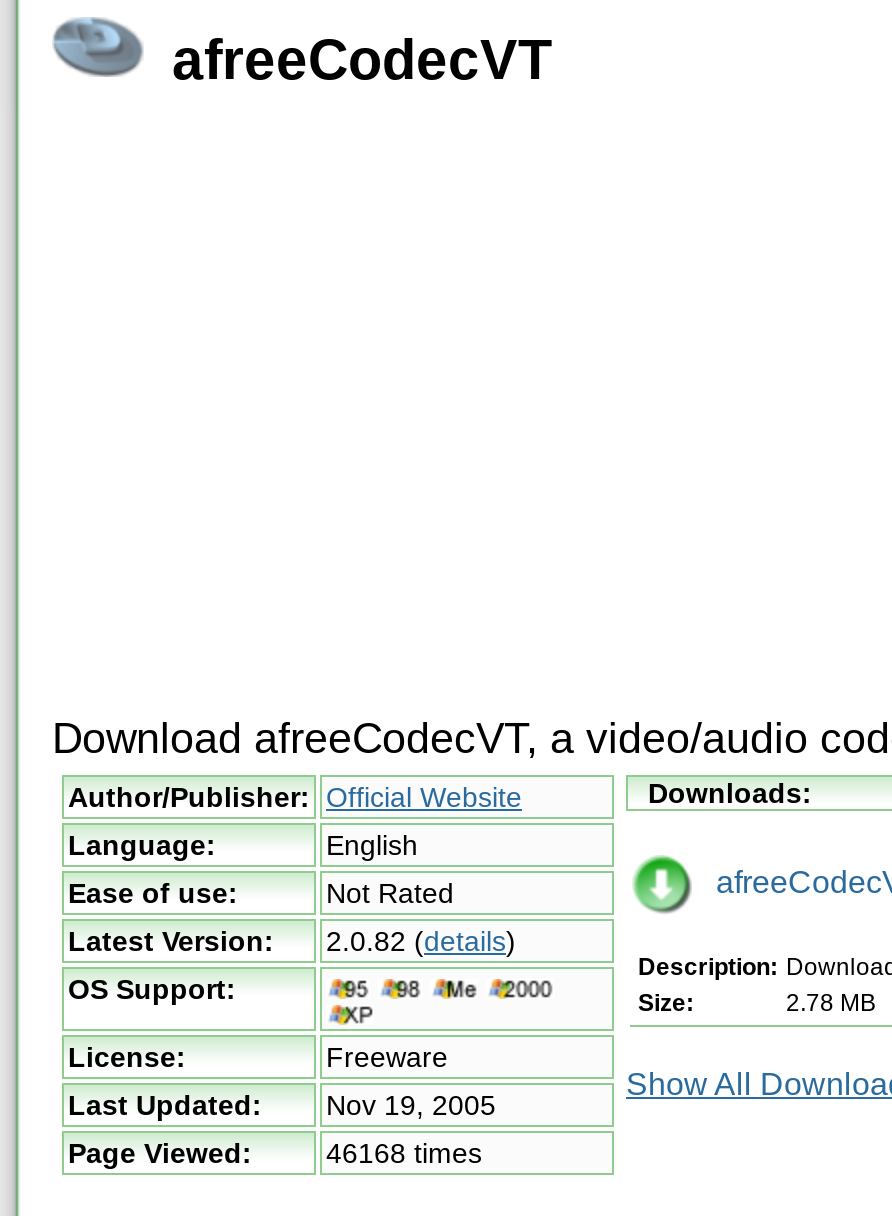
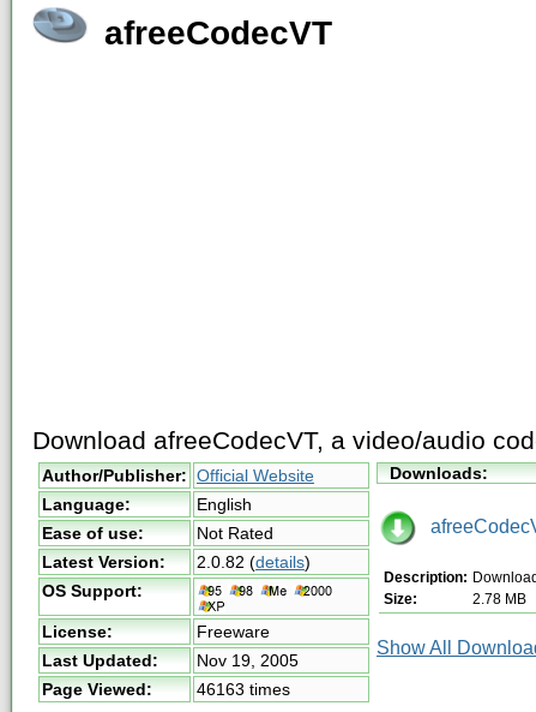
[326,1137,482,1169] 46168 times -> [197,680,290,699] 46163 times

